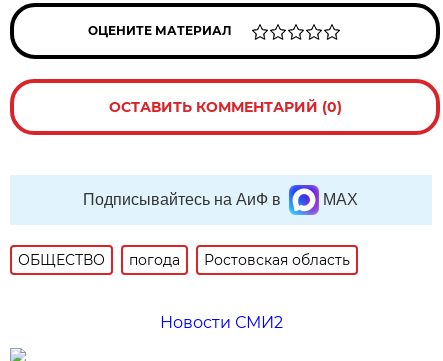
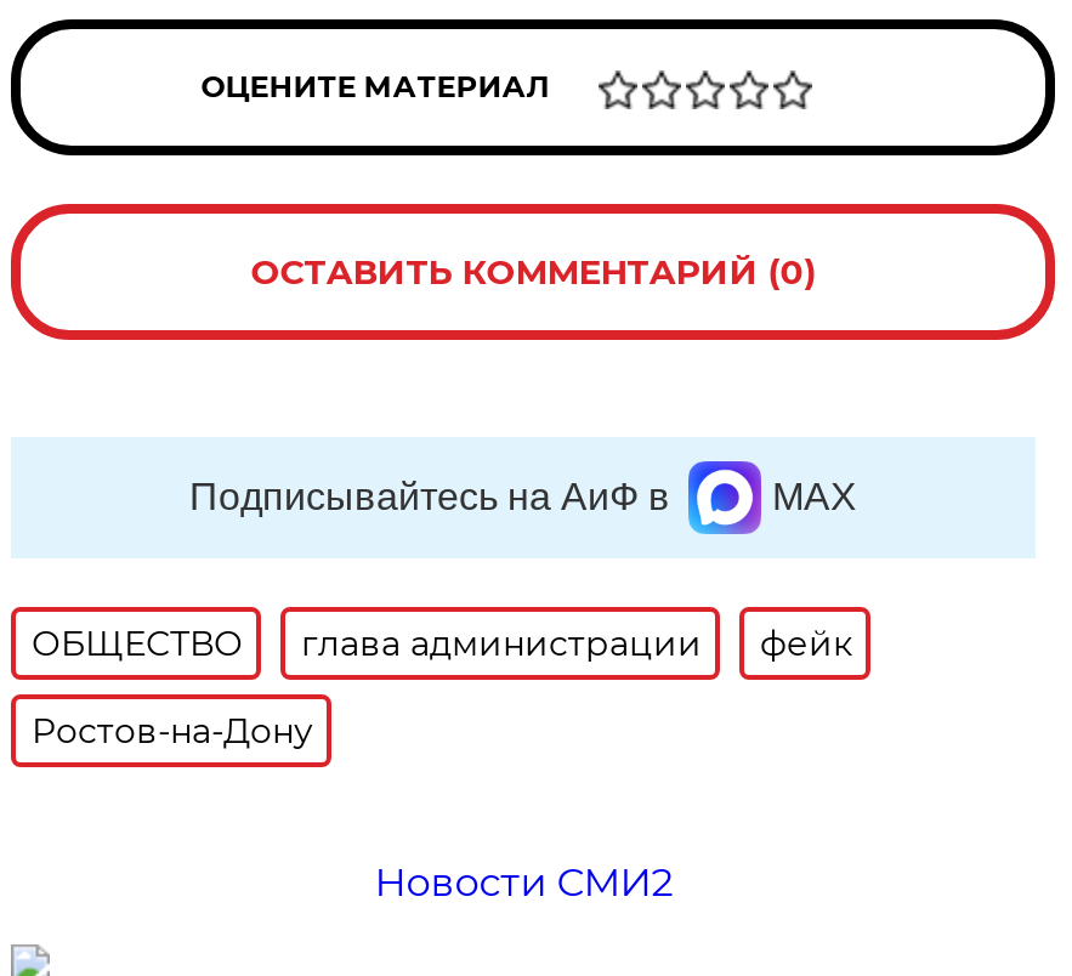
[129,251,350,269] погода | Ростовская область -> [31,622,852,753] глава администрации | фейк | Ростов-на-Дону

